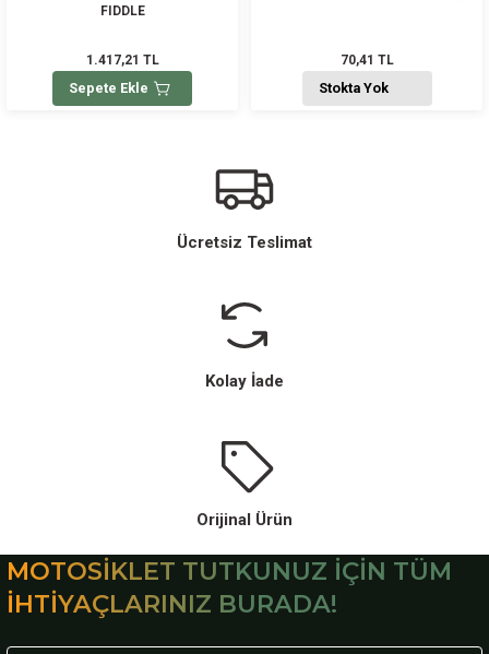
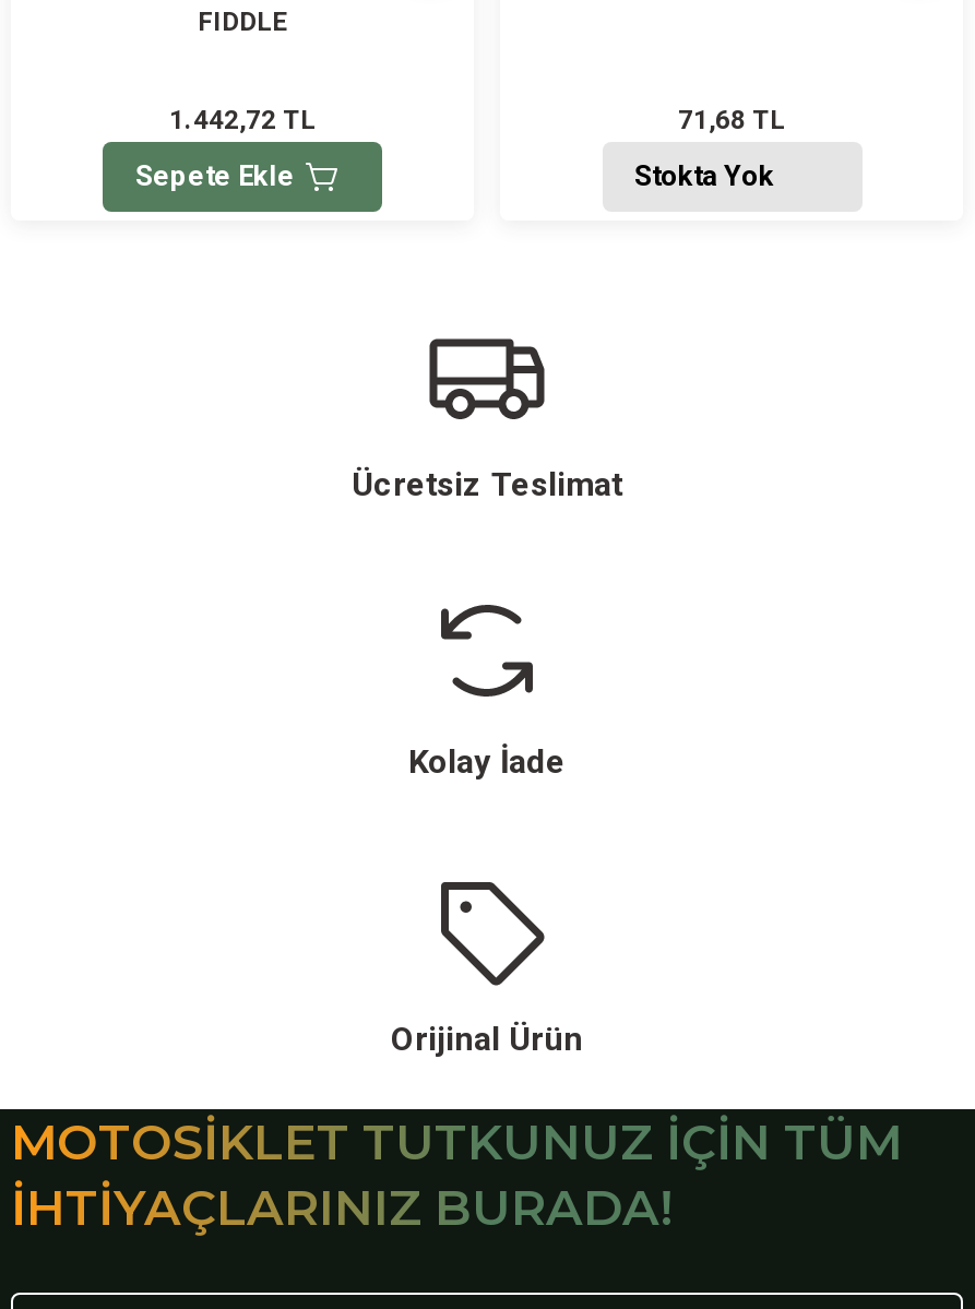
[86,53,159,68] 1.417,21 TL -> [169,106,316,136] 1.442,72 TL
[340,53,393,68] 70,41 TL -> [678,106,785,136] 71,68 TL

